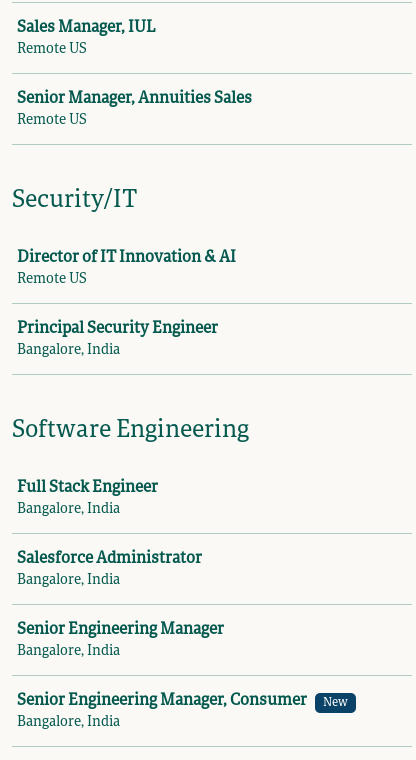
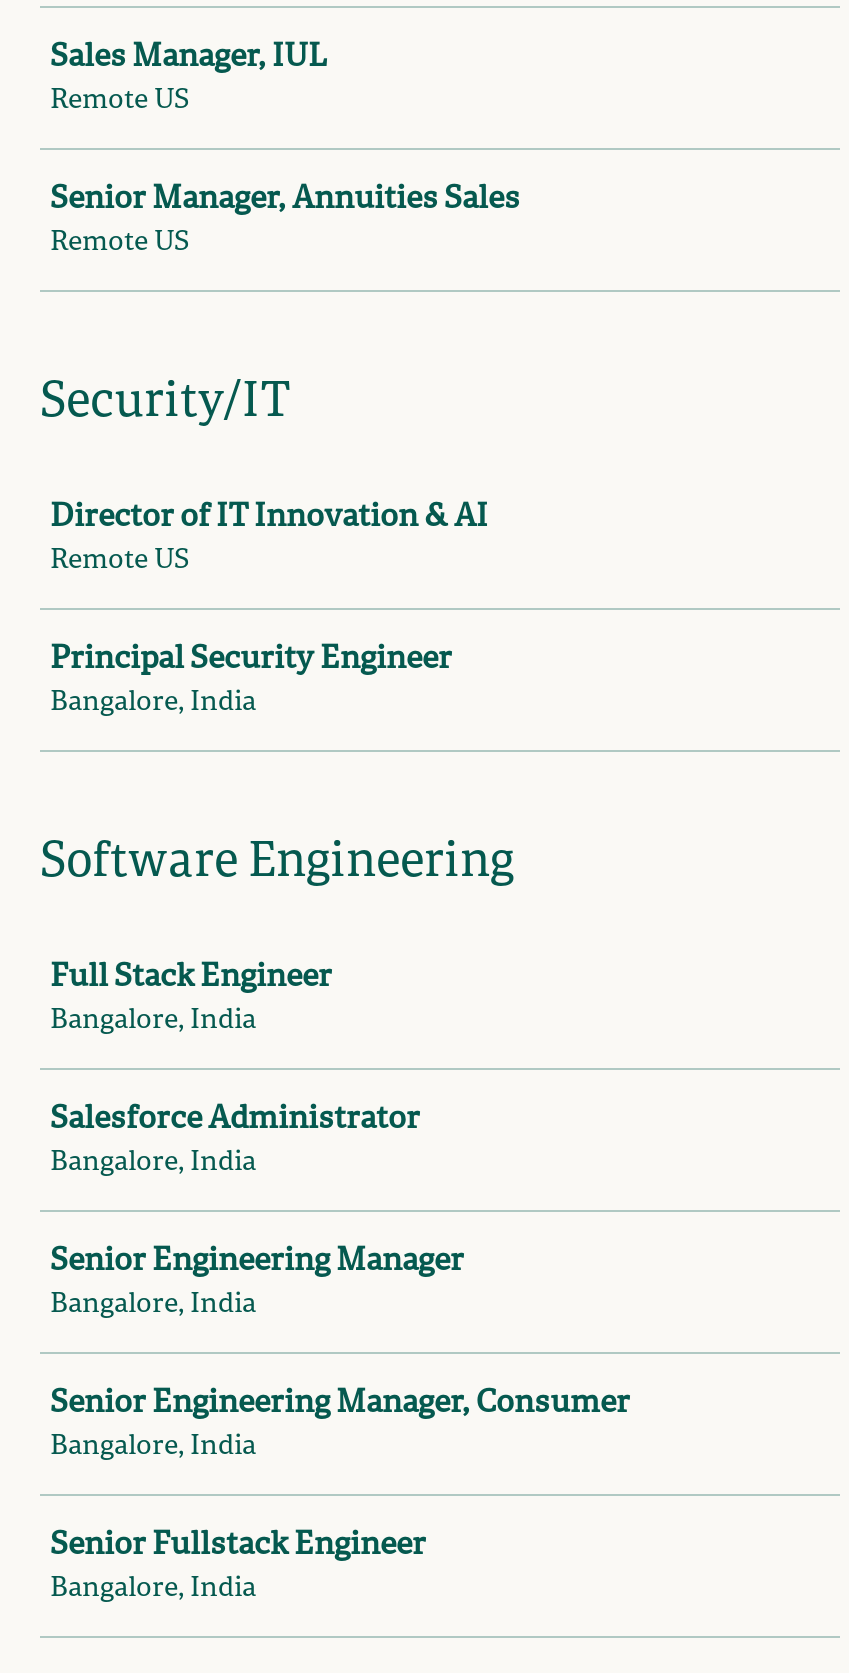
[323,695,348,710] New -> [50,1430,426,1566] Bangalore, India | Senior Fullstack Engineer

